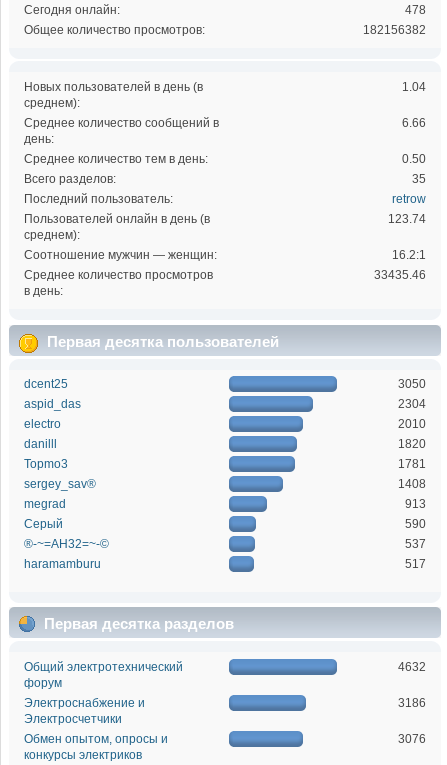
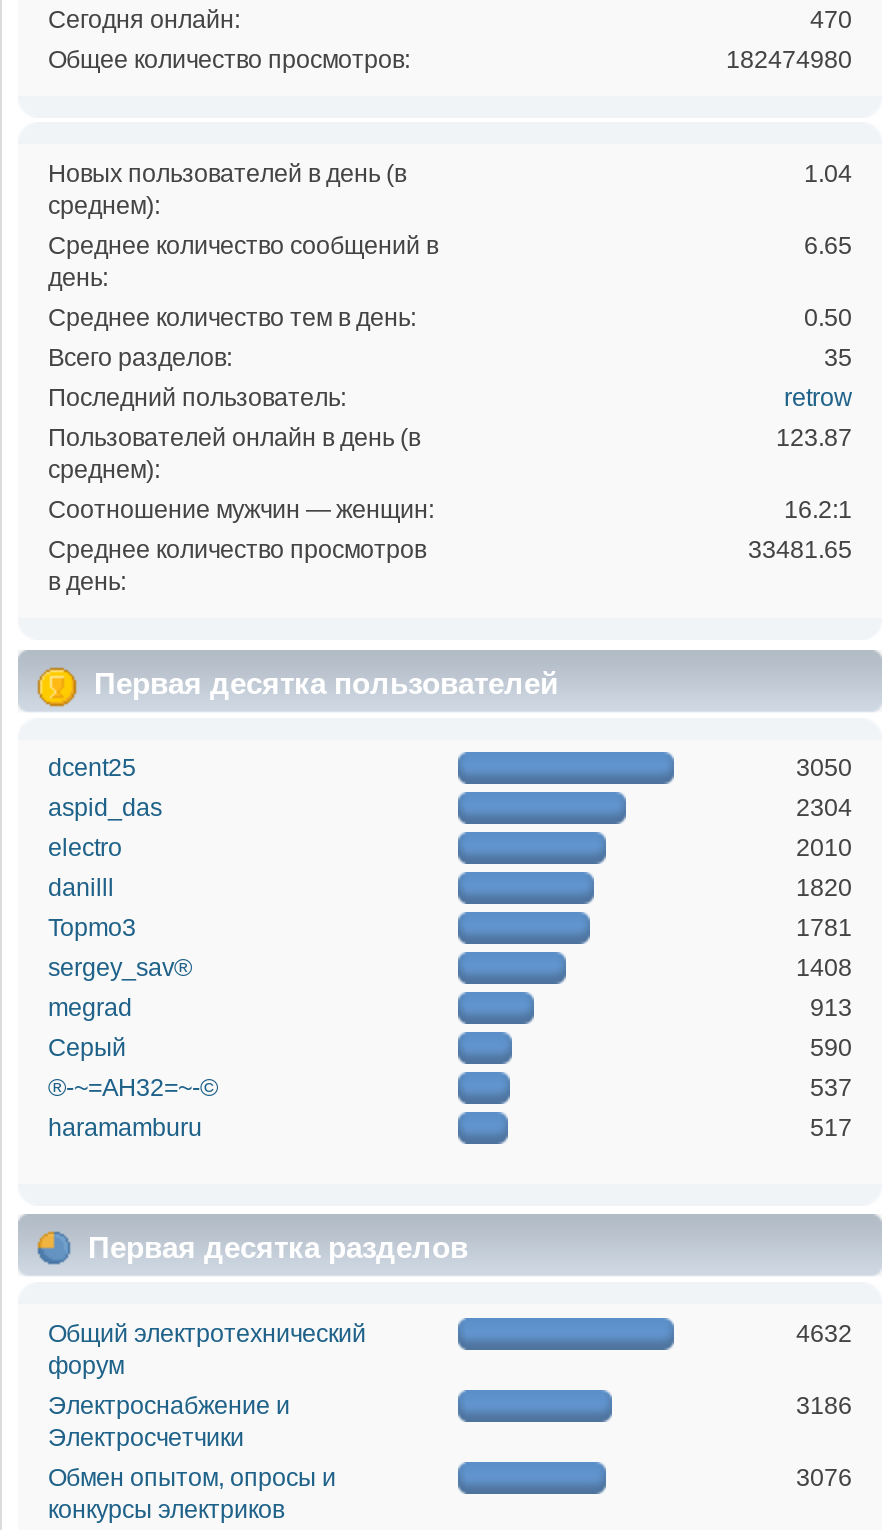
[405,3,426,17] 478 -> [810,6,852,34] 470
[363,23,426,37] 182156382 -> [726,46,852,74] 182474980
[402,116,426,130] 6.66 -> [804,231,852,259] 6.65
[388,212,426,226] 123.74 -> [776,423,852,451] 123.87
[374,268,426,282] 33435.46 -> [748,535,852,563] 33481.65

